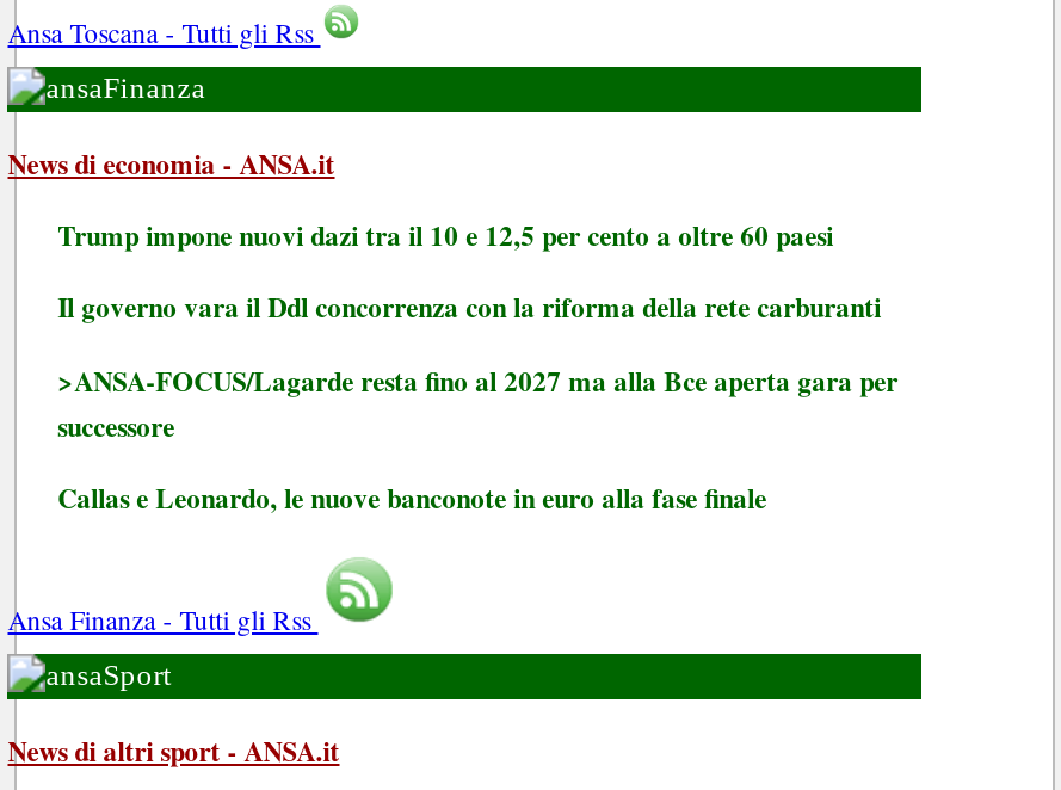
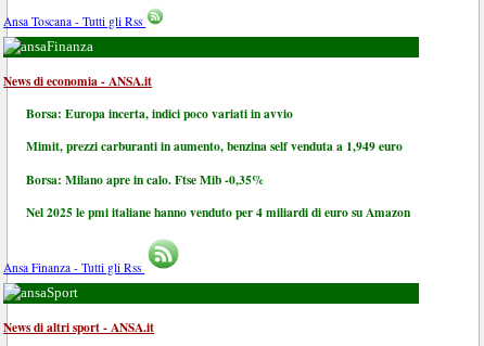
[58,215,833,255] Trump impone nuovi dazi tra il 10 e 12,5 per cento a oltre 60 paesi -> [26,104,293,123] Borsa: Europa incerta, indici poco variati in avvio
[58,287,881,328] Il governo vara il Ddl concorrenza con la riforma della rete carburanti -> [26,137,403,156] Mimit, prezzi carburanti in aumento, benzina self venduta a 1,949 euro
[58,360,898,446] >ANSA-FOCUS/Lagarde resta fino al 2027 ma alla Bce aperta gara per | successore -> [26,170,264,189] Borsa: Milano apre in calo. Ftse Mib -0,35%
[58,478,766,519] Callas e Leonardo, le nuove banconote in euro alla fase finale -> [26,203,410,222] Nel 2025 le pmi italiane hanno venduto per 4 miliardi di euro su Amazon

